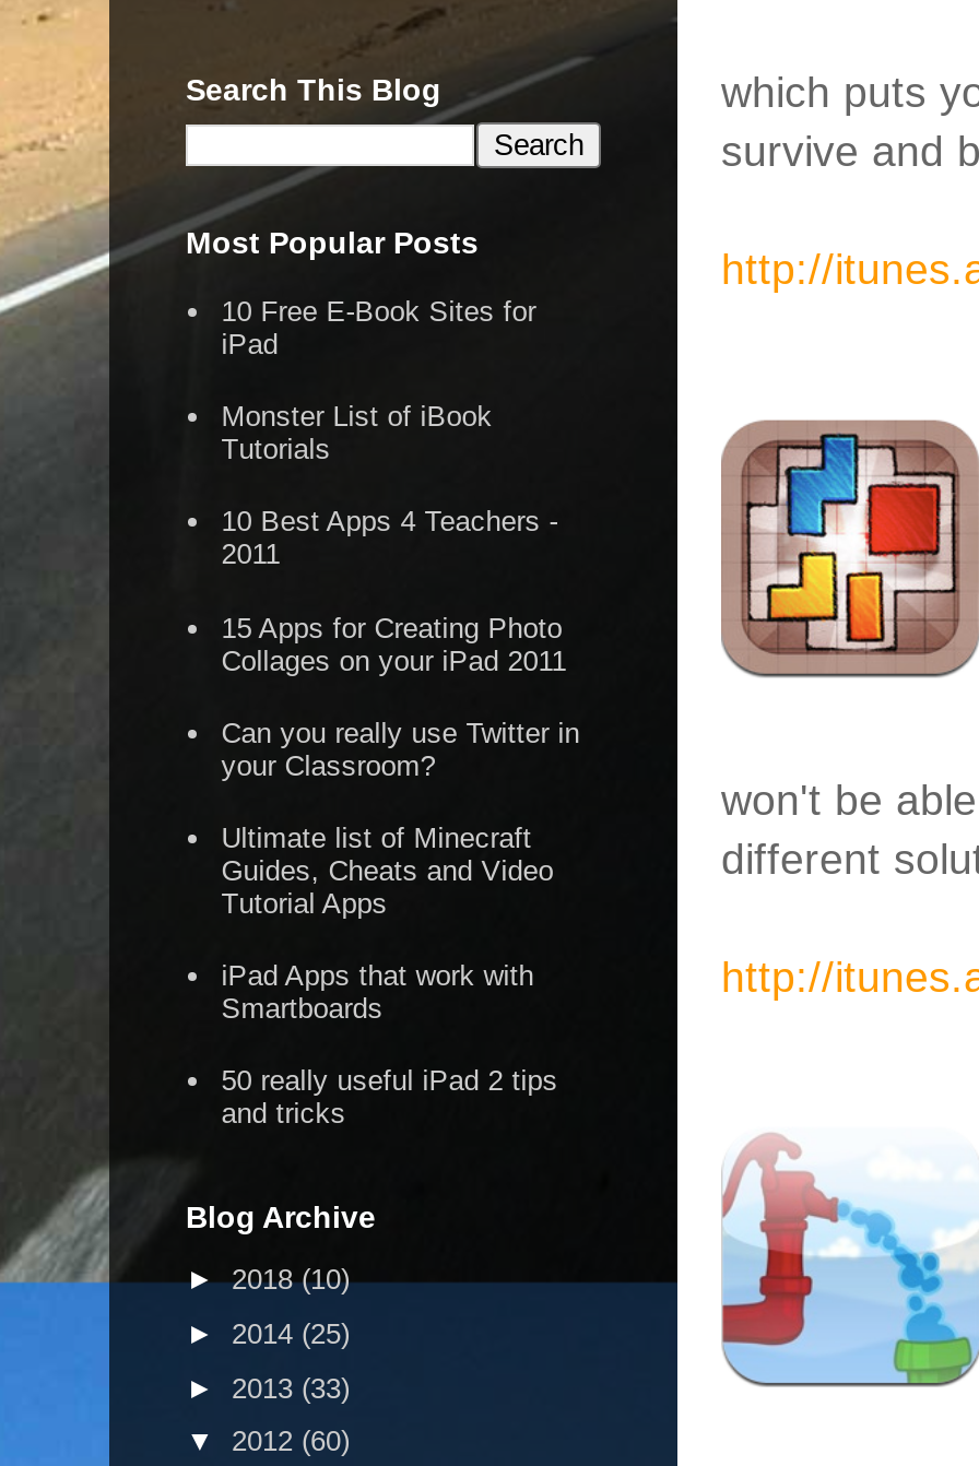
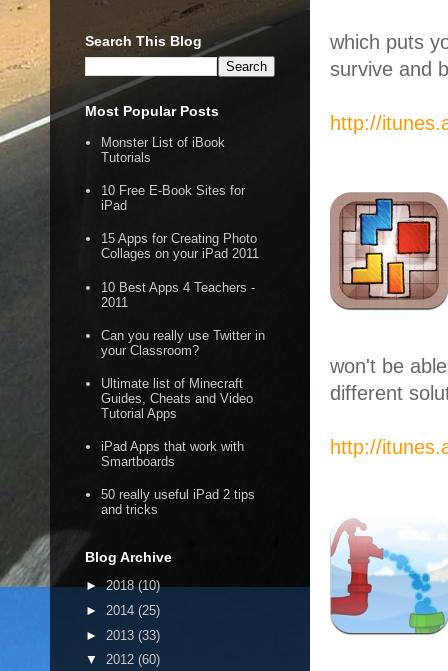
moved [221,295,536,361] -> [101,183,245,213]: 10 Free E-Book Sites for | iPad
moved [221,400,492,466] -> [101,135,225,165]: Monster List of iBook | Tutorials
[719,419,972,603] [image] -> [329,183,445,255] [image]
moved [221,506,558,571] -> [101,280,255,310]: 10 Best Apps 4 Teachers - | 2011
moved [221,611,566,677] -> [101,231,259,261]: 15 Apps for Creating Photo | Collages on your iPad 2011

